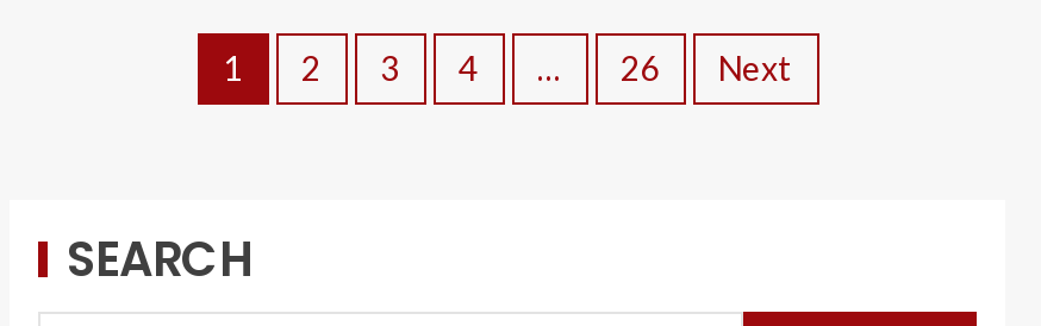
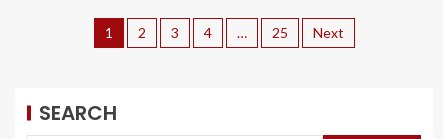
[621,48,659,88] 26 -> [271,24,287,41] 25

